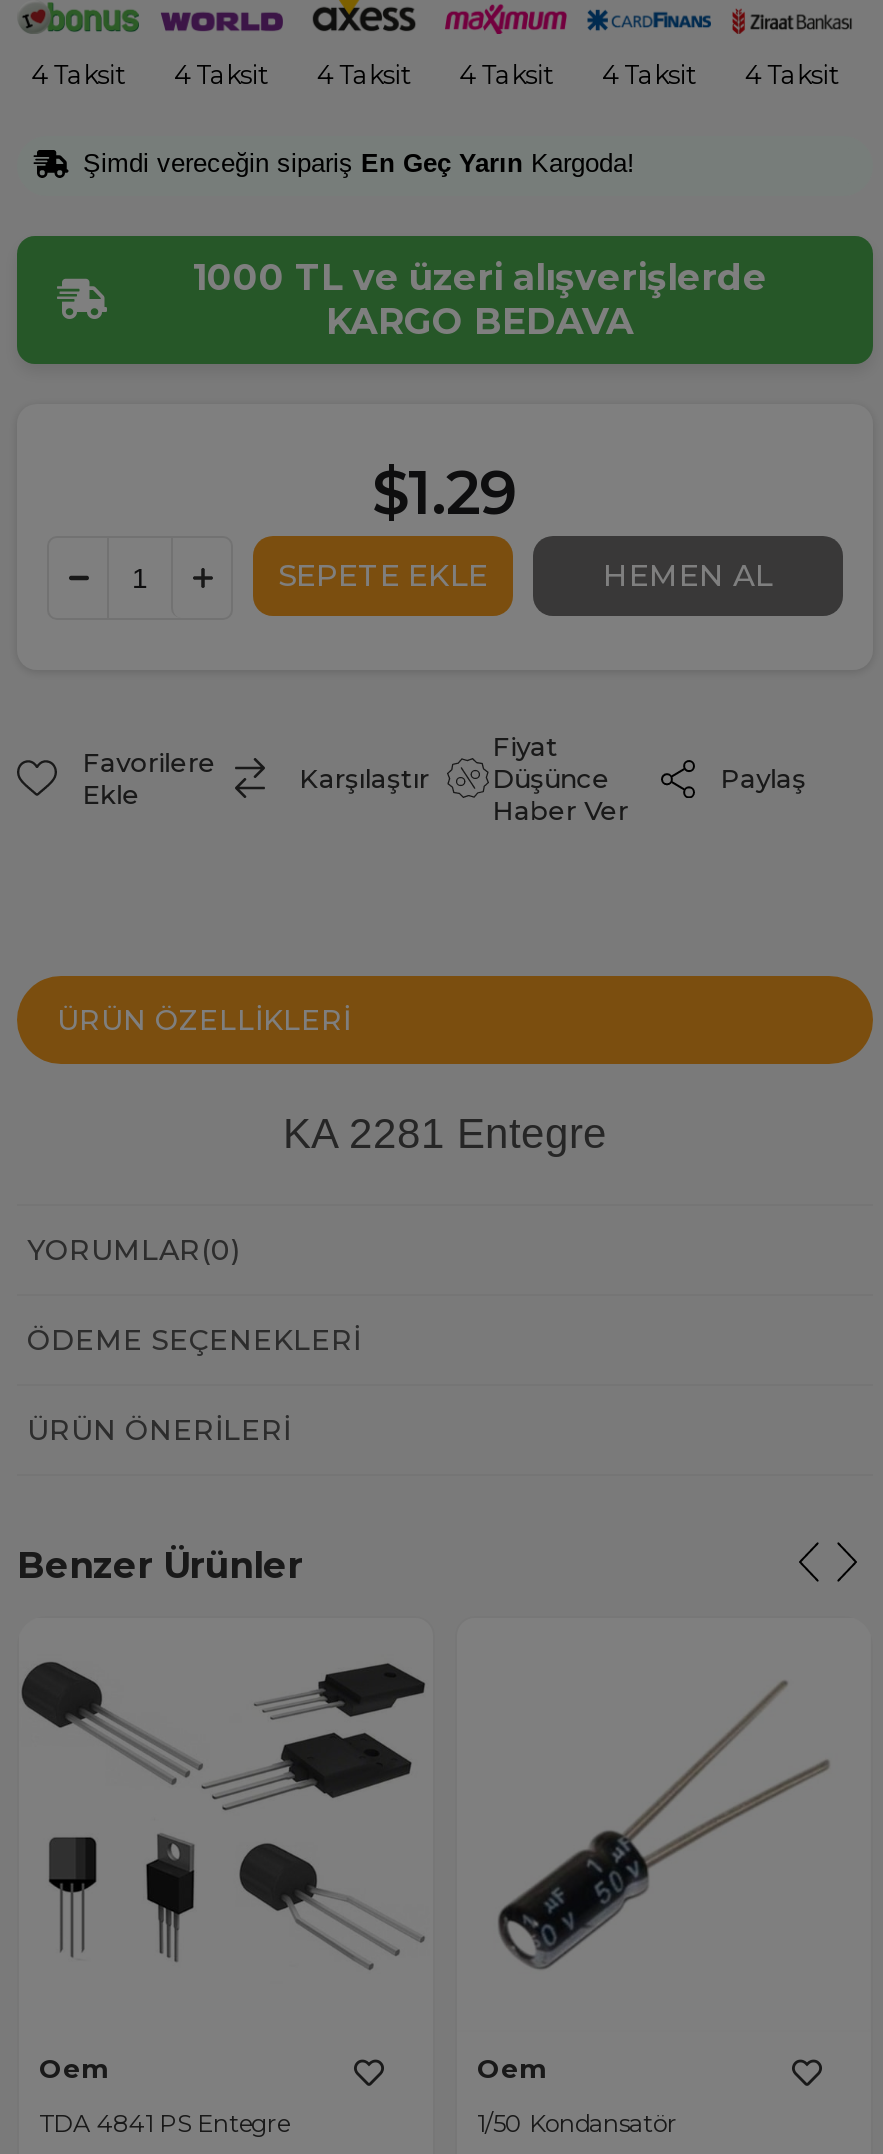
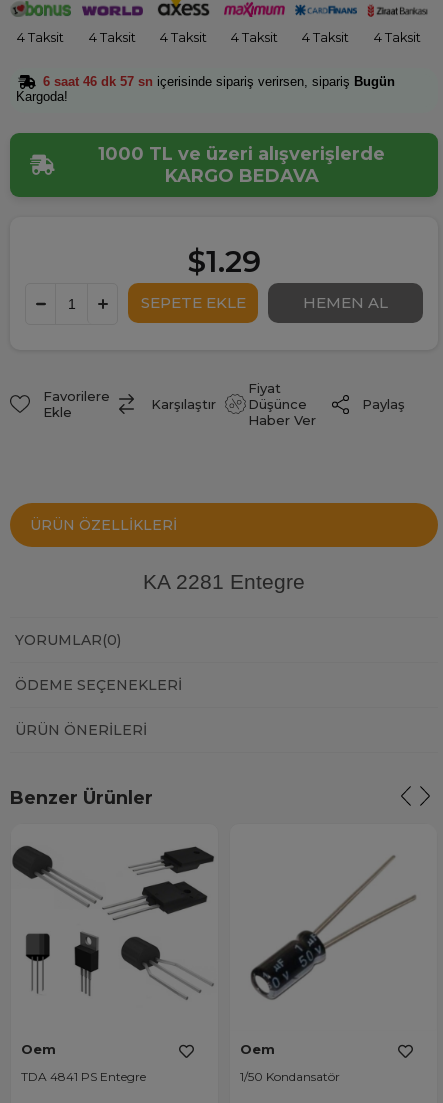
[83,147,635,177] Şimdi vereceğin sipariş En Geç Yarın Kargoda! -> [16,74,395,104] 6 saat 46 dk 57 sn içerisinde sipariş verirsen, sipariş Bugün | Kargoda!

